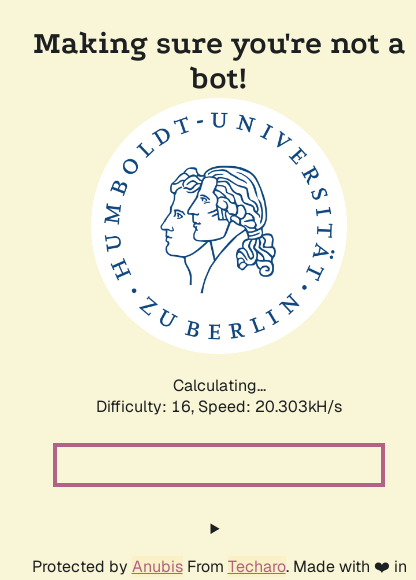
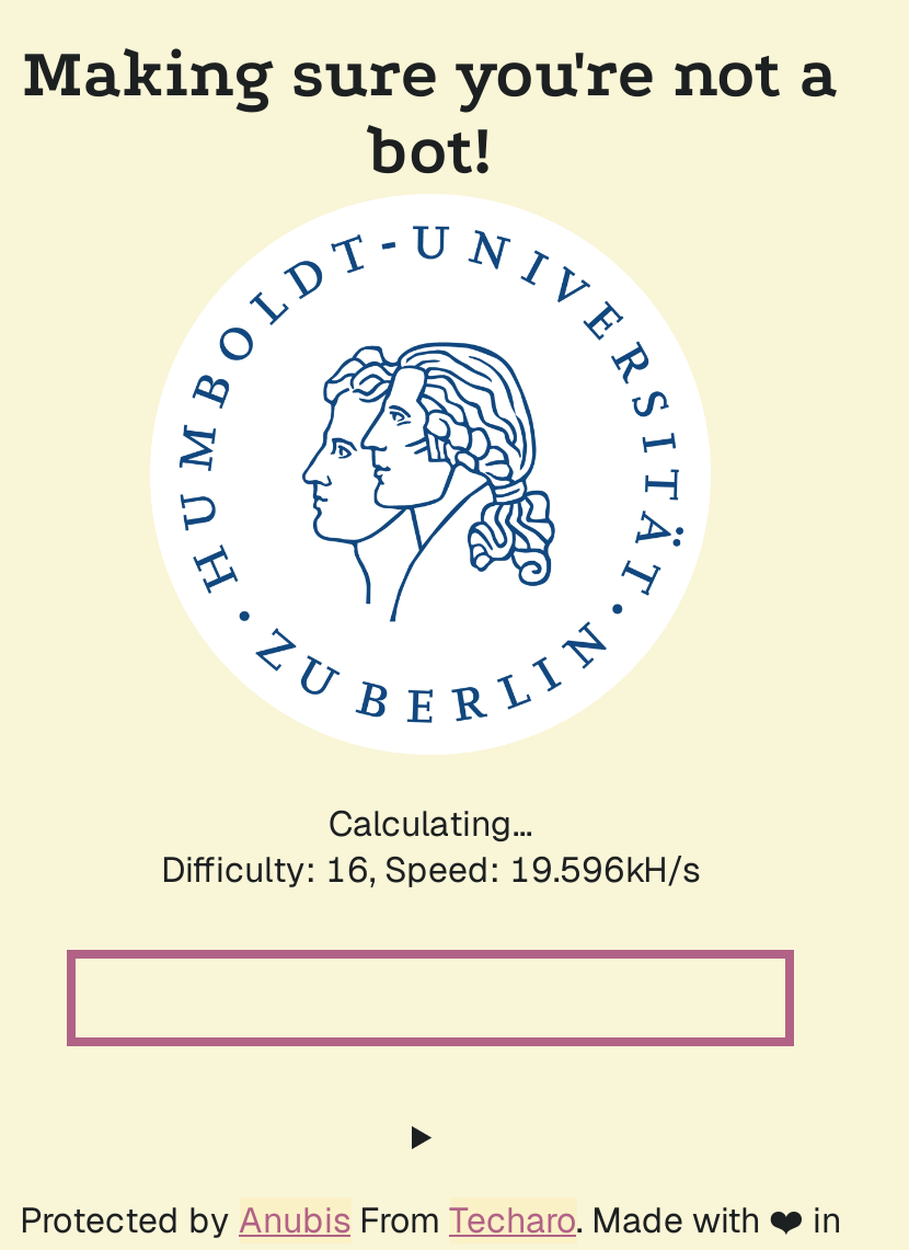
[96,396,342,417] Difficulty: 16, Speed: 20.303kH/s -> [161,847,700,893] Difficulty: 16, Speed: 19.596kH/s

